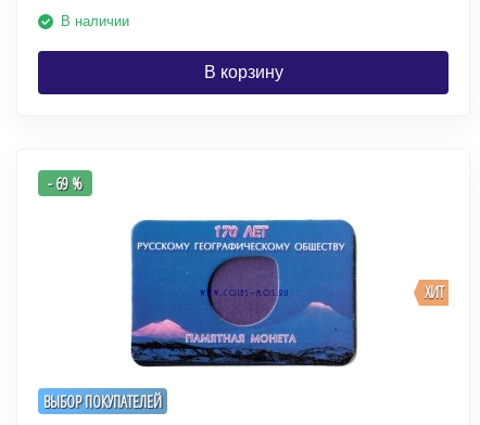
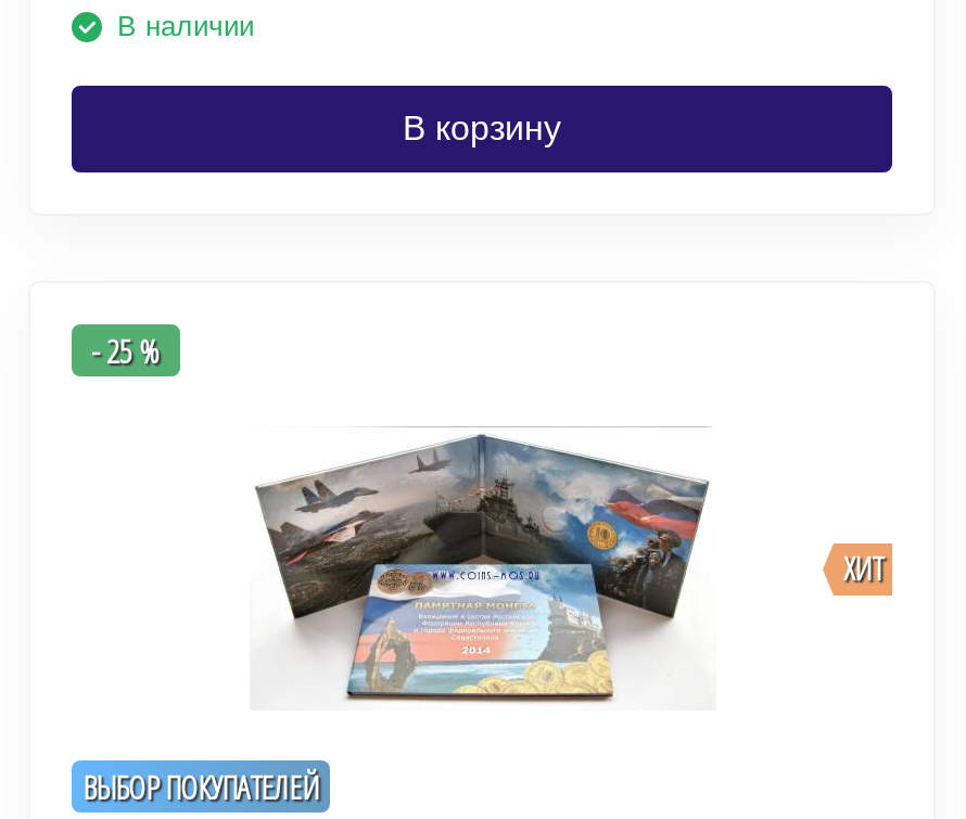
[48,172,83,194] - 69 % -> [91,328,161,371] - 25 %
[130,218,358,368] [image] -> [254,422,710,717] [image]

